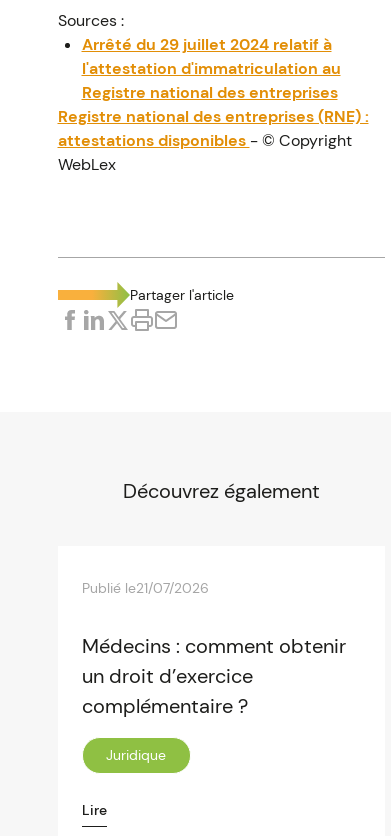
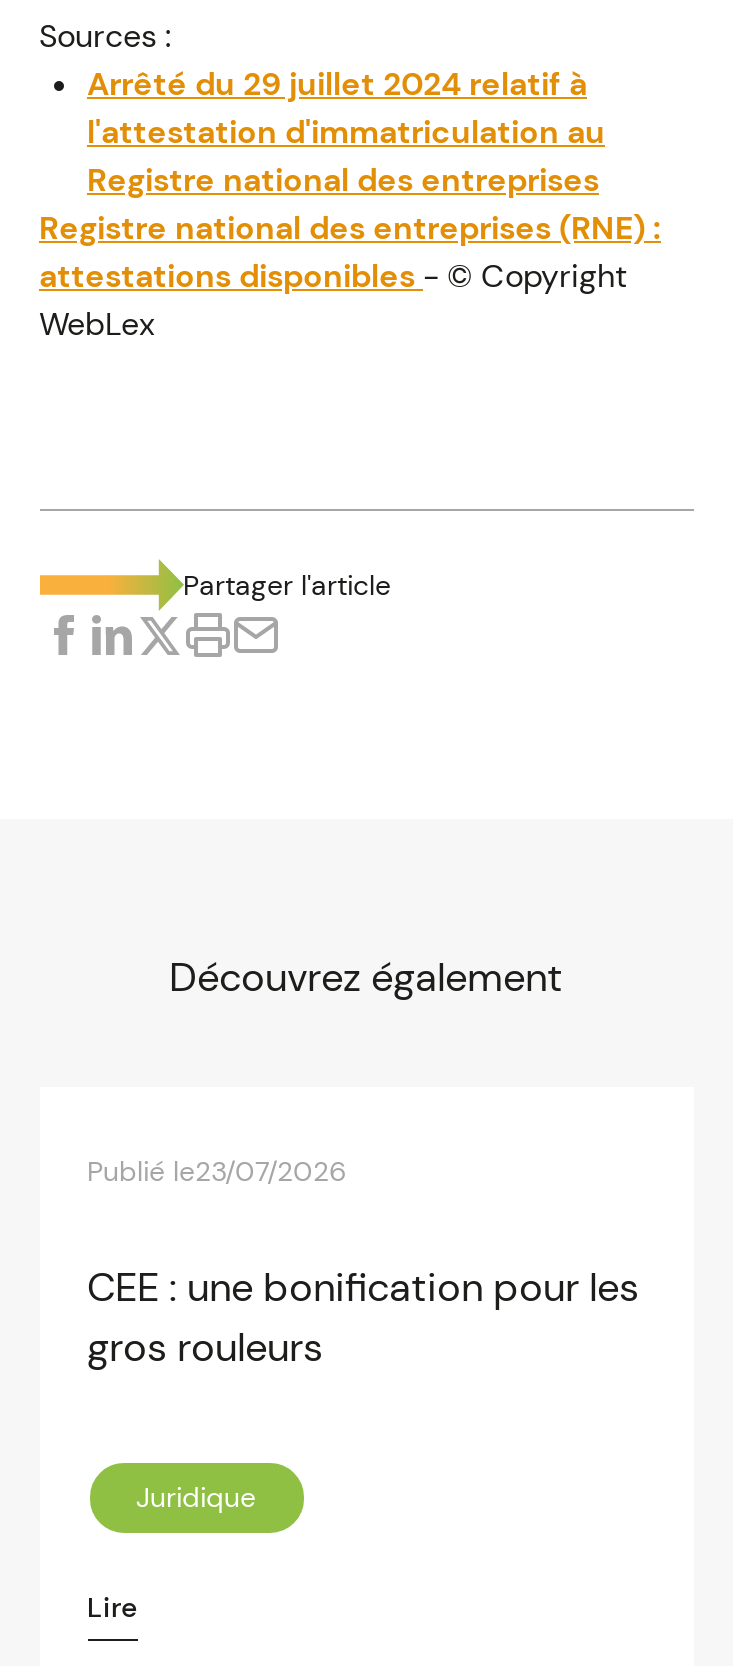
[81,579,208,597] Publié le21/07/2026 -> [87,1153,347,1189] Publié le23/07/2026
[81,633,345,719] Médecins : comment obtenir | un droit d’exercice | complémentaire ? -> [87,1261,639,1373] CEE : une bonification pour les | gros rouleurs

